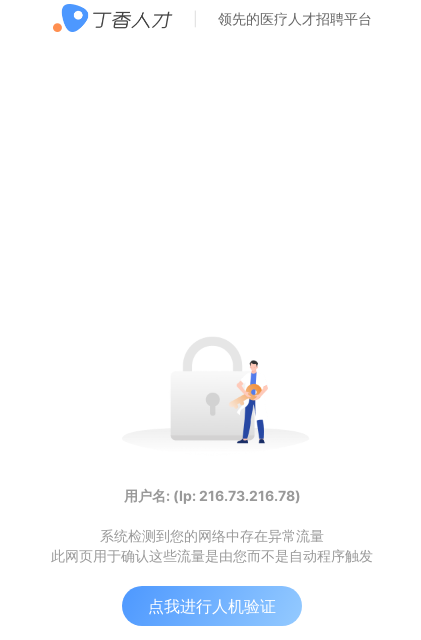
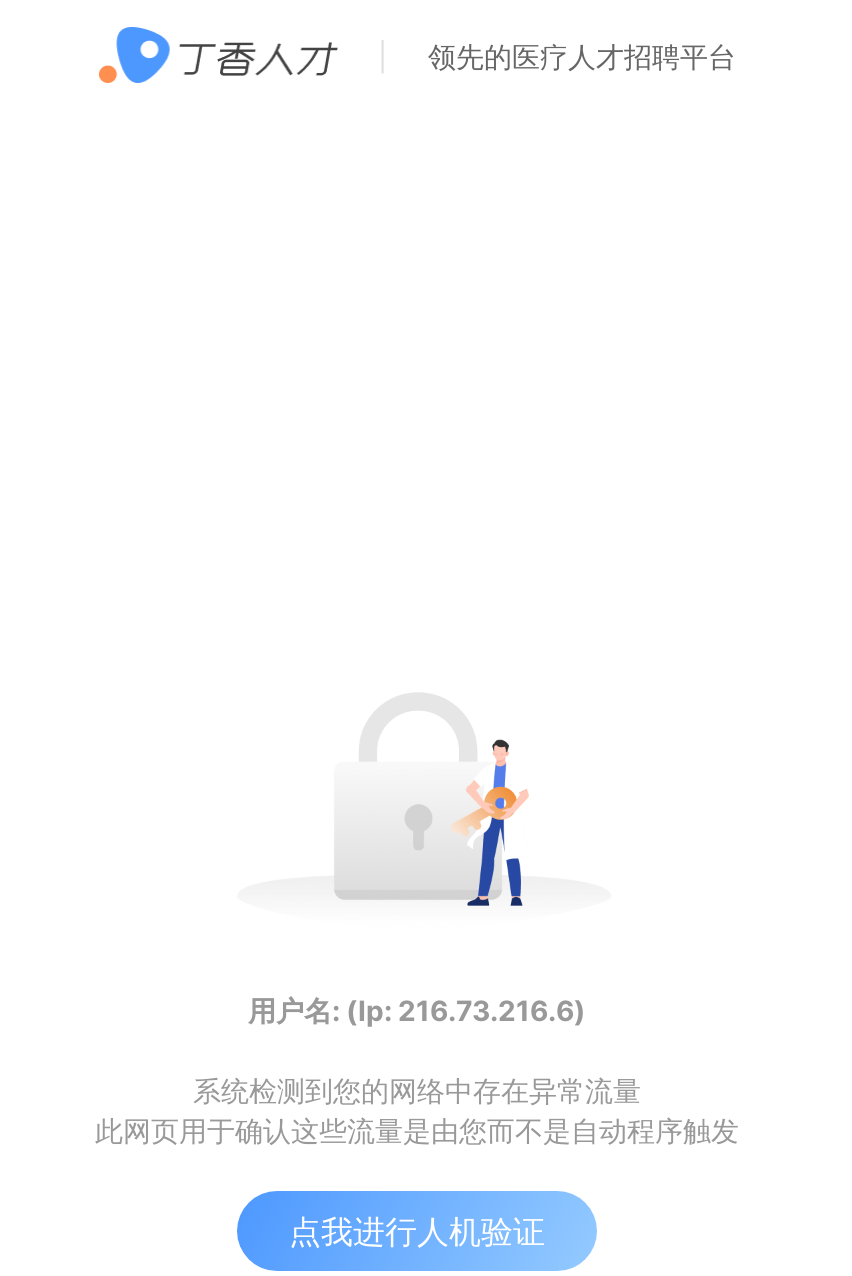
[123,487,300,504] 用户名: (Ip: 216.73.216.78) -> [248,993,586,1027] 用户名: (Ip: 216.73.216.6)

